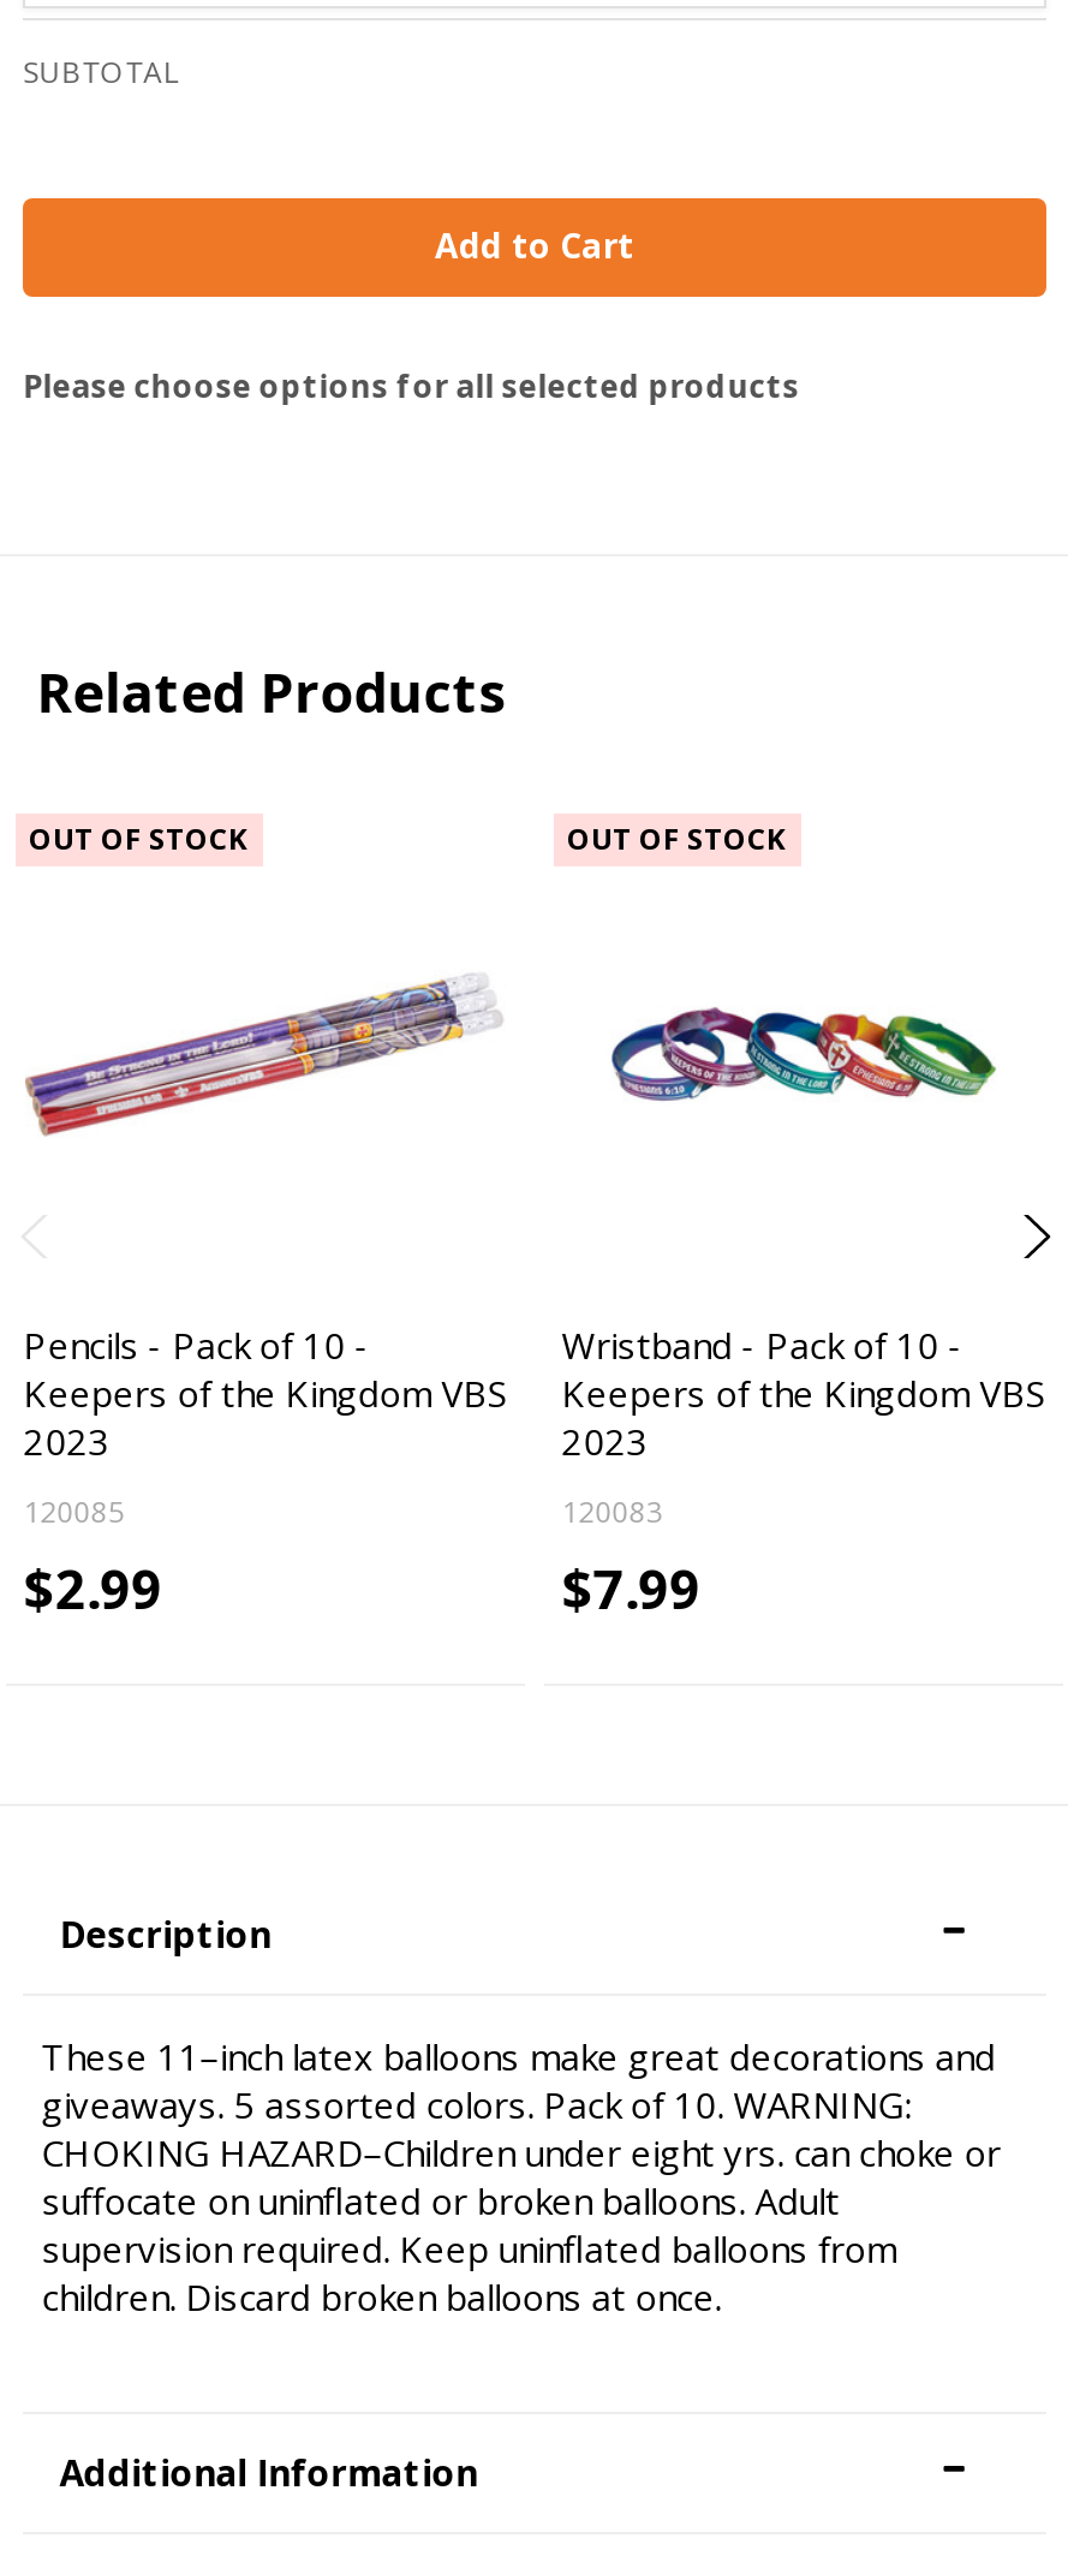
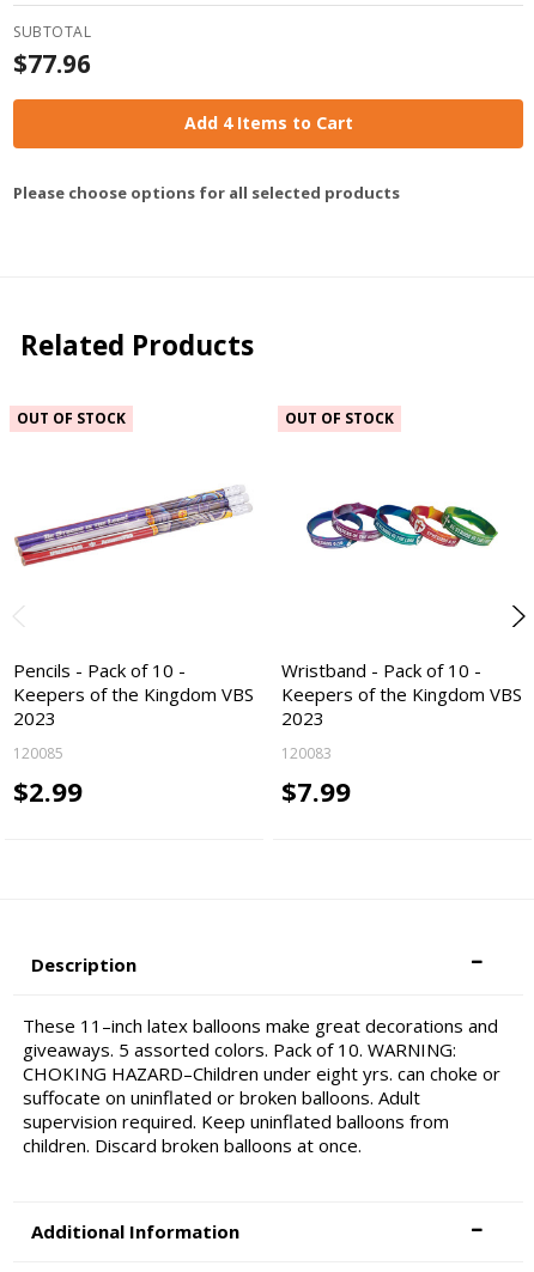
[435,223,634,268] Add to Cart -> [13,47,353,134] $77.96 | Add 4 Items to Cart

